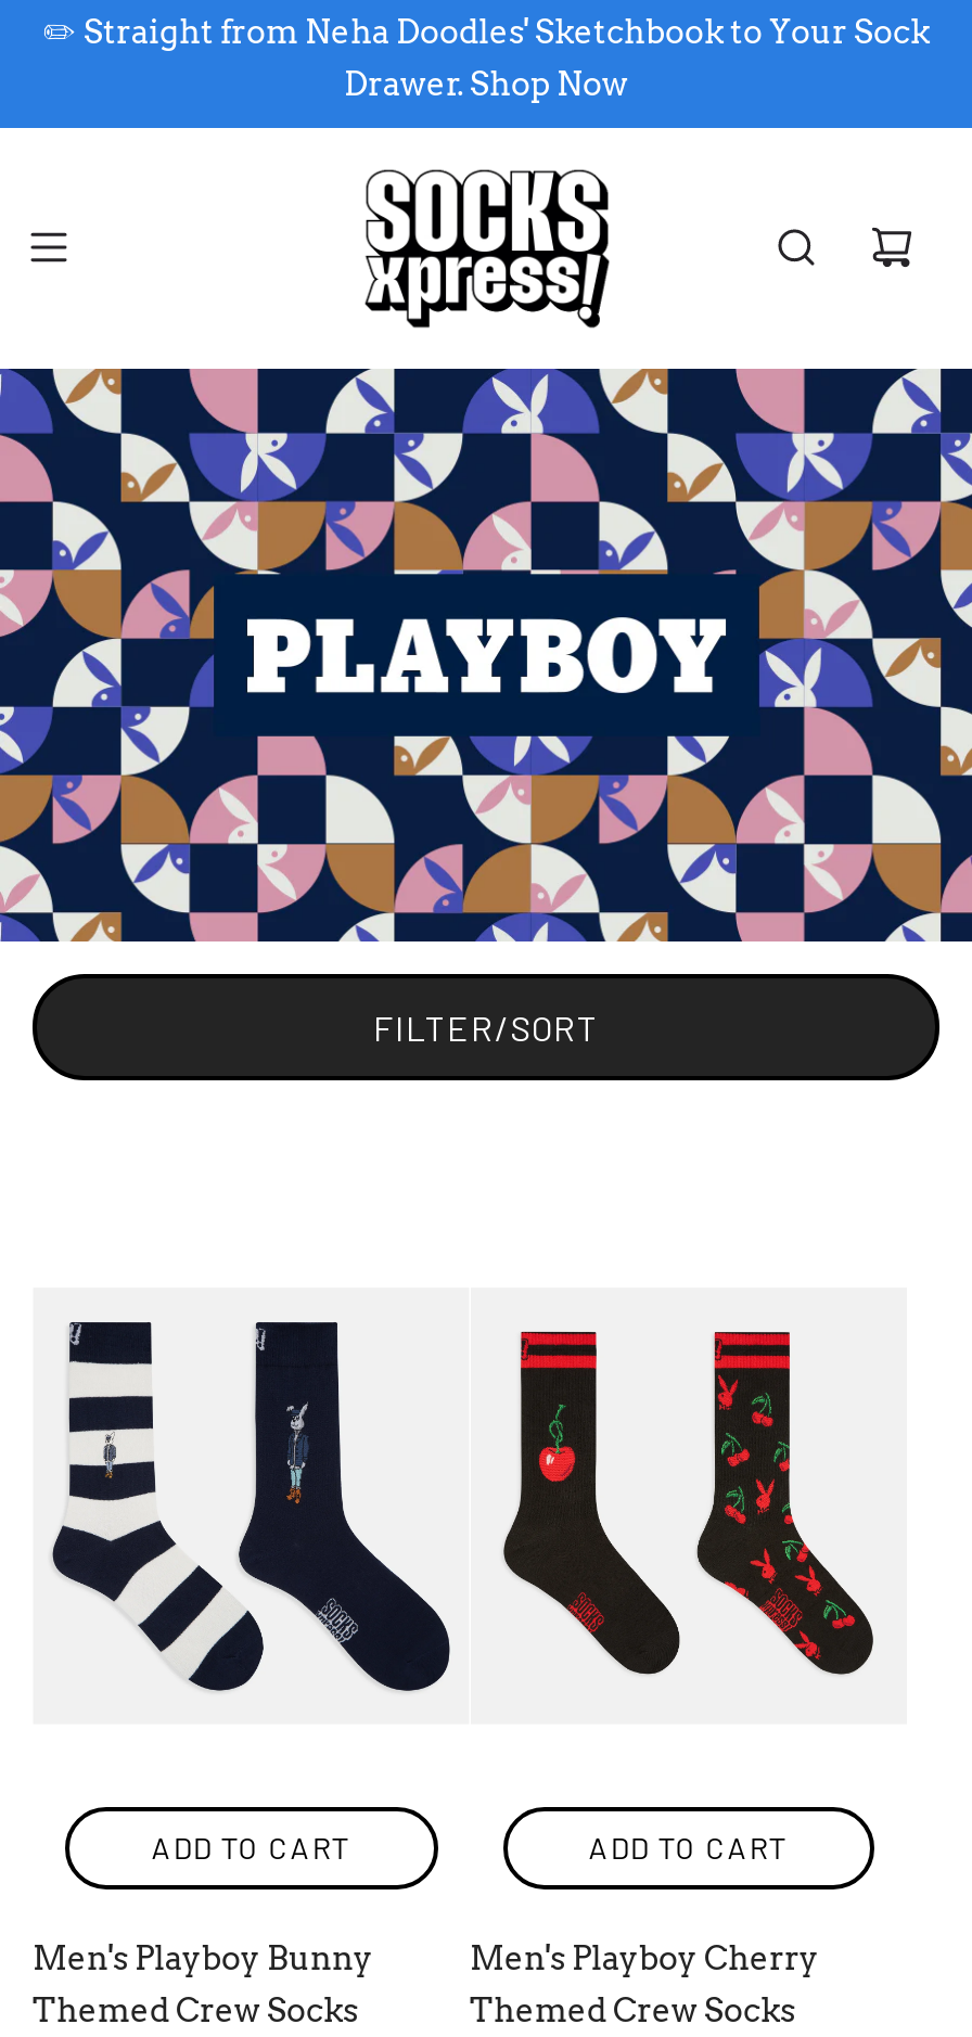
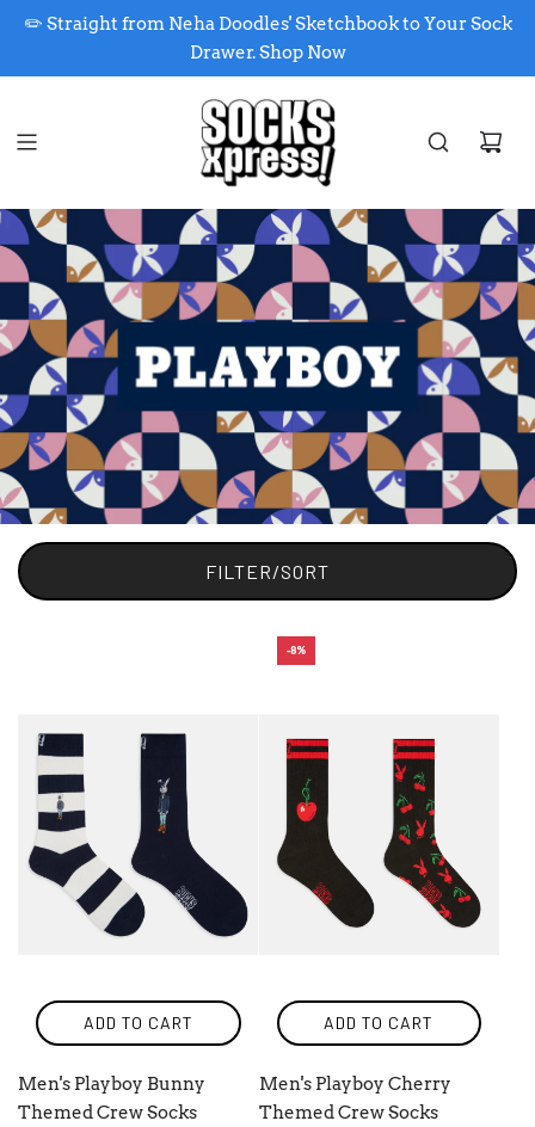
none -> [286,643,305,656] -8%

